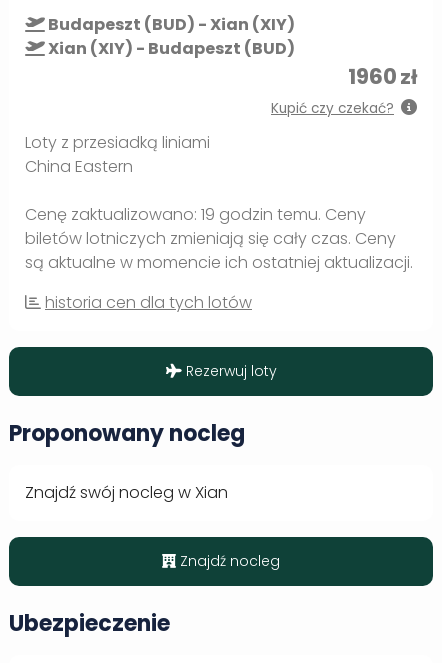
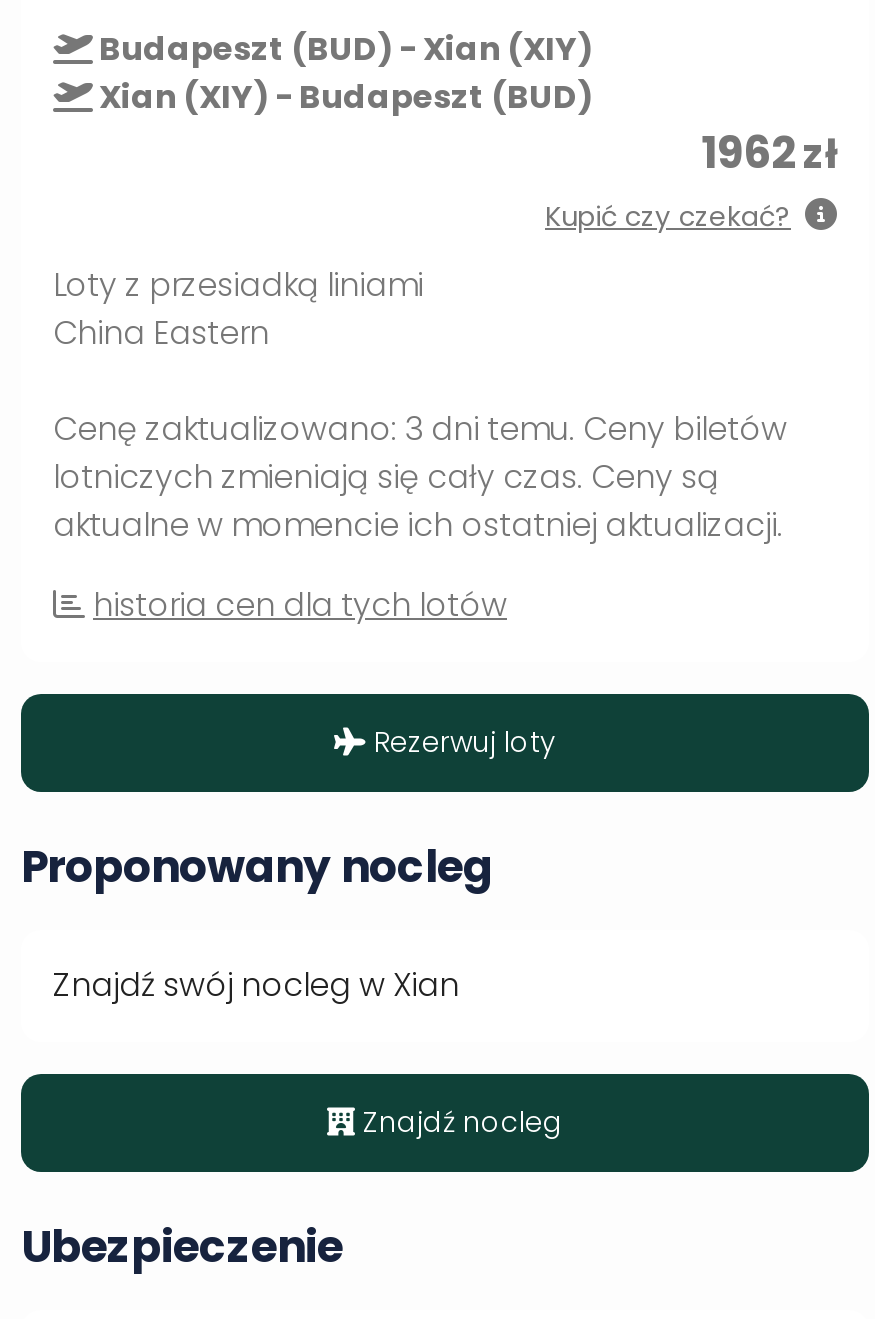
[348,61,417,92] 1960 zł -> [701,123,837,185] 1962 zł
[25,203,413,274] Cenę zaktualizowano: 19 godzin temu. Ceny | biletów lotniczych zmieniają się cały czas. Ceny | są aktualne w momencie ich ostatniej aktualizacji. -> [53,407,787,549] Cenę zaktualizowano: 3 dni temu. Ceny biletów | lotniczych zmieniają się cały czas. Ceny są | aktualne w momencie ich ostatniej aktualizacji.

